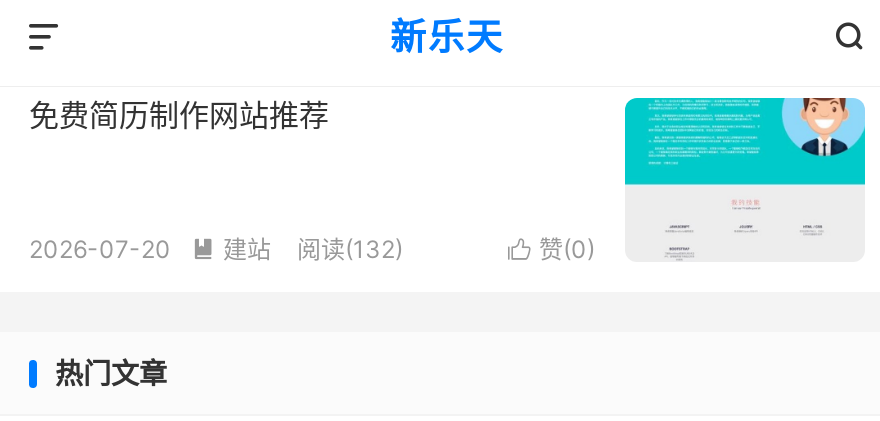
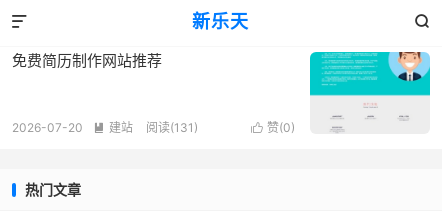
[297,234,403,264] 阅读(132) -> [146,120,198,135] 阅读(131)

